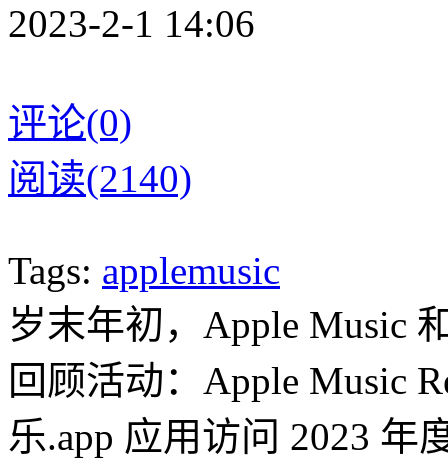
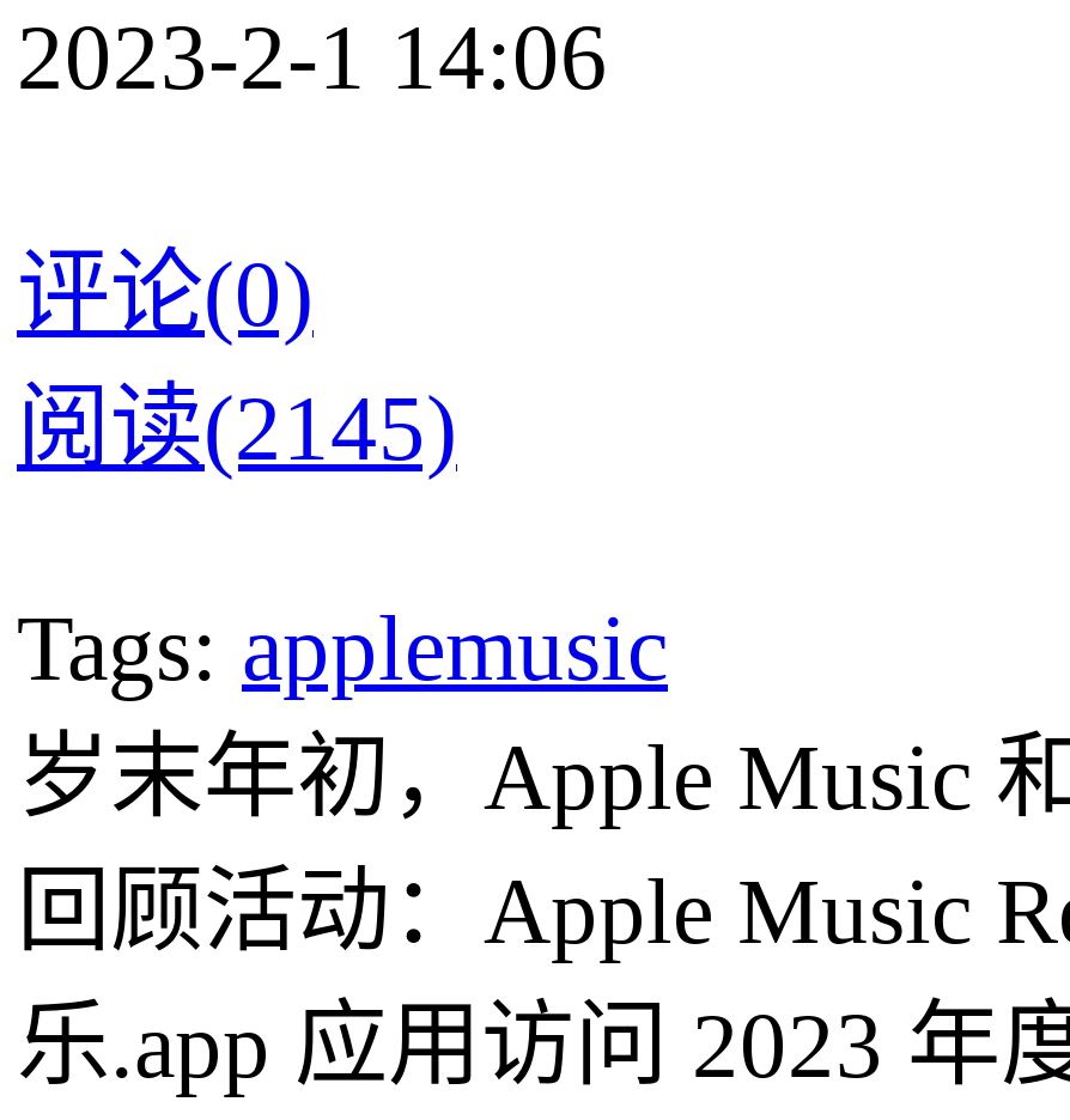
[8,157,192,200] 阅读(2140) -> [17,377,457,480] 阅读(2145)

